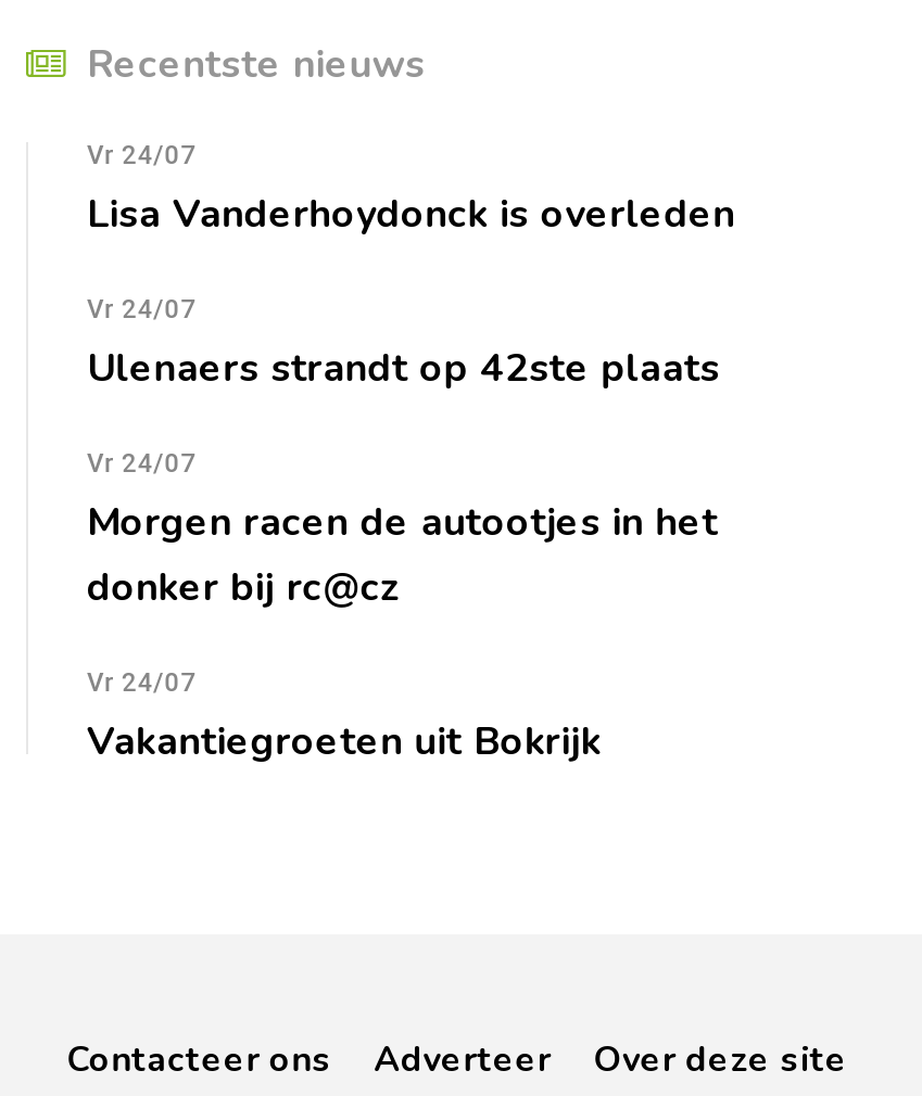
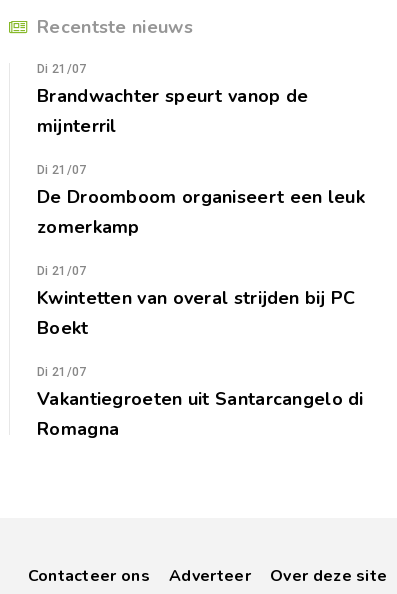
[87,139,735,239] Vr 24/07 | Lisa Vanderhoydonck is overleden -> [37,61,308,137] Di 21/07 | Brandwachter speurt vanop de | mijnterril
[87,293,720,393] Vr 24/07 | Ulenaers strandt op 42ste plaats -> [37,162,365,238] Di 21/07 | De Droomboom organiseert een leuk | zomerkamp
[87,447,718,612] Vr 24/07 | Morgen racen de autootjes in het | donker bij rc@cz -> [37,263,355,339] Di 21/07 | Kwintetten van overal strijden bij PC | Boekt
[87,666,601,766] Vr 24/07 | Vakantiegroeten uit Bokrijk -> [37,364,364,440] Di 21/07 | Vakantiegroeten uit Santarcangelo di | Romagna

